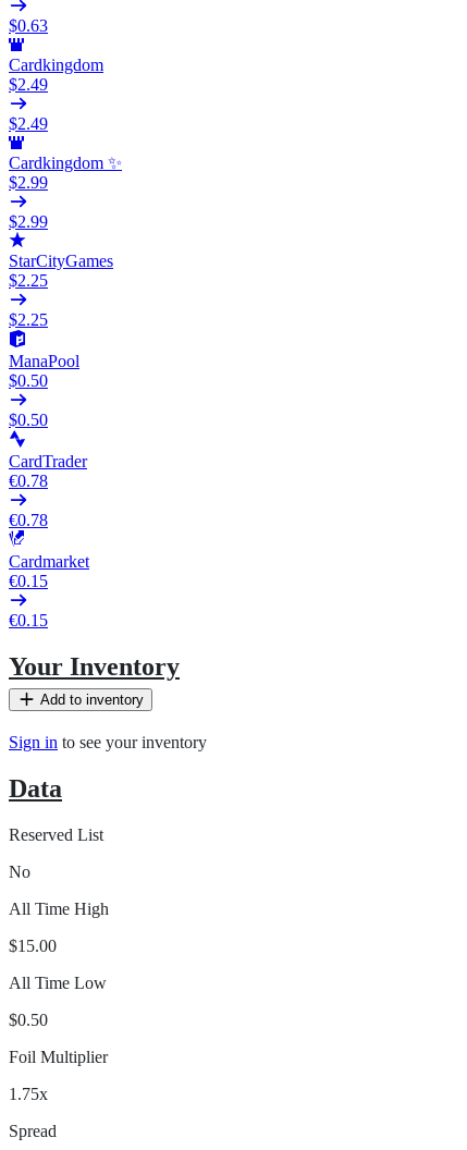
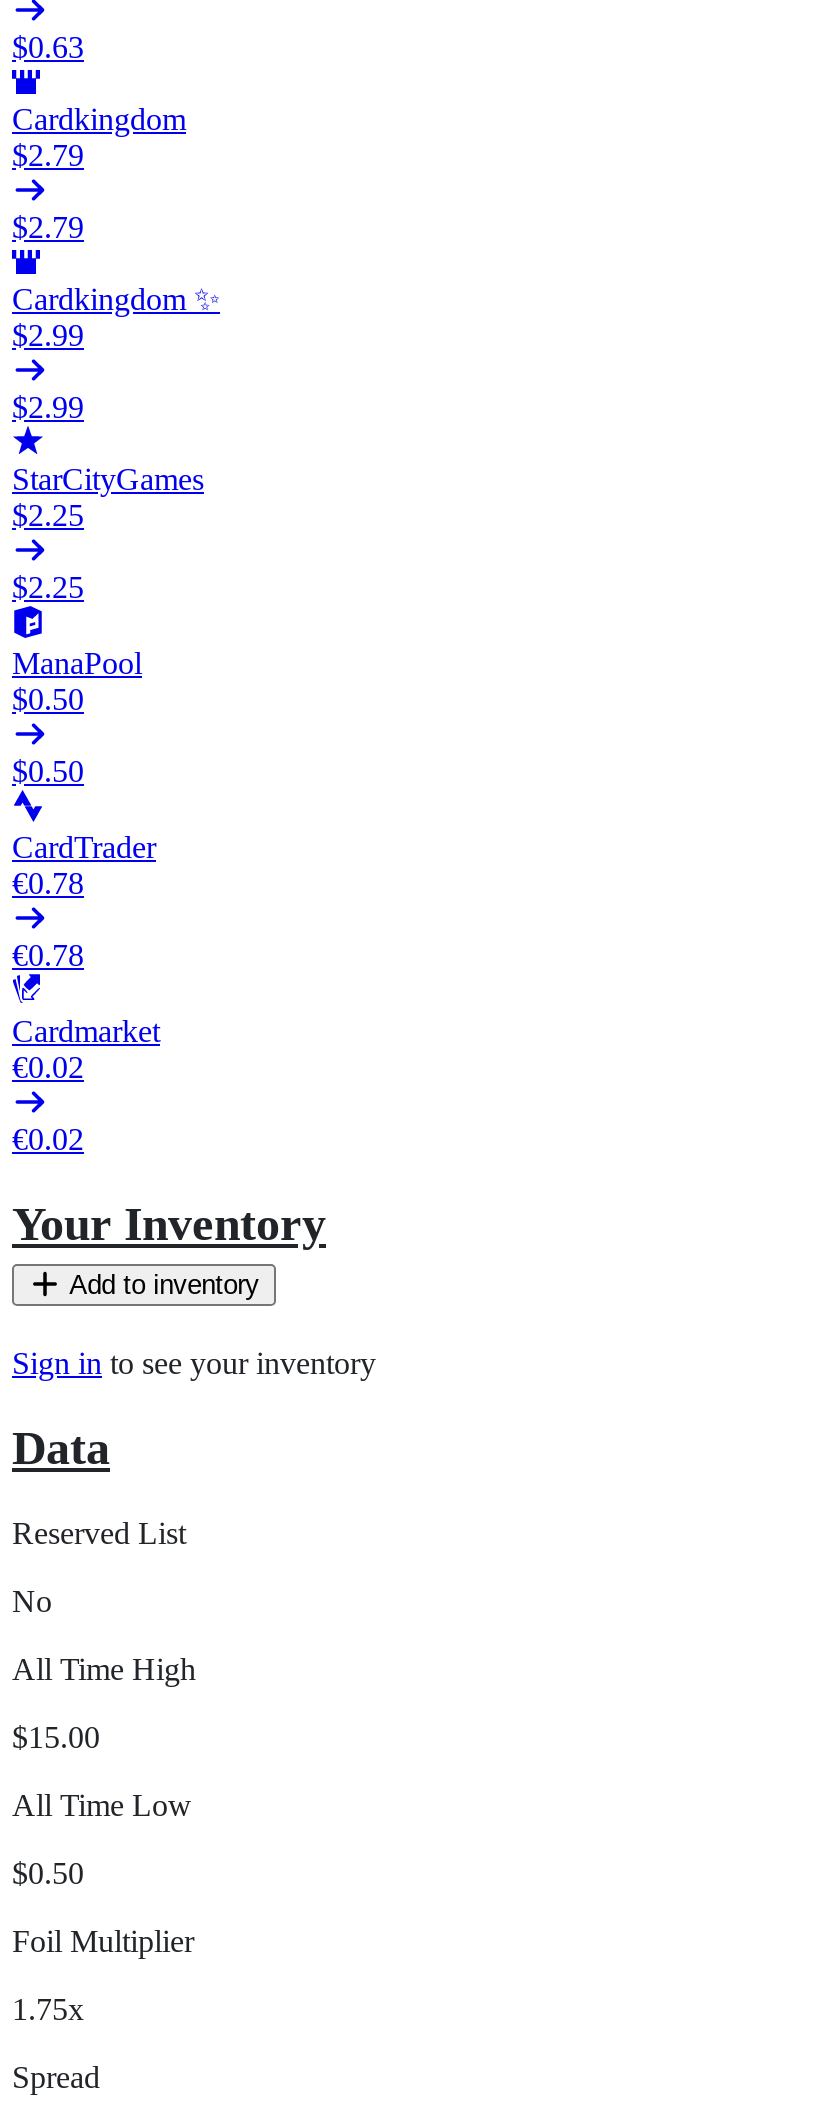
[9,75,48,94] $2.49 -> [12,138,84,172] $2.79
[9,114,48,133] $2.49 -> [12,210,84,244] $2.79
[9,572,48,590] €0.15 -> [12,1050,84,1084] €0.02
[9,611,48,630] €0.15 -> [12,1122,84,1156] €0.02

